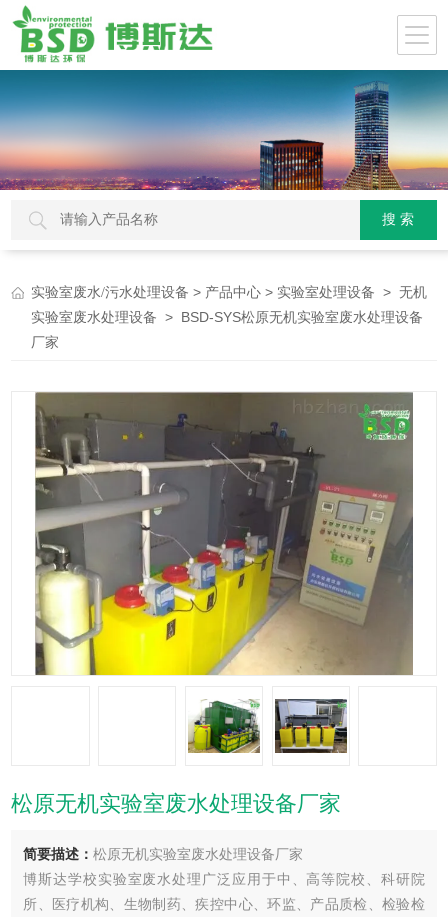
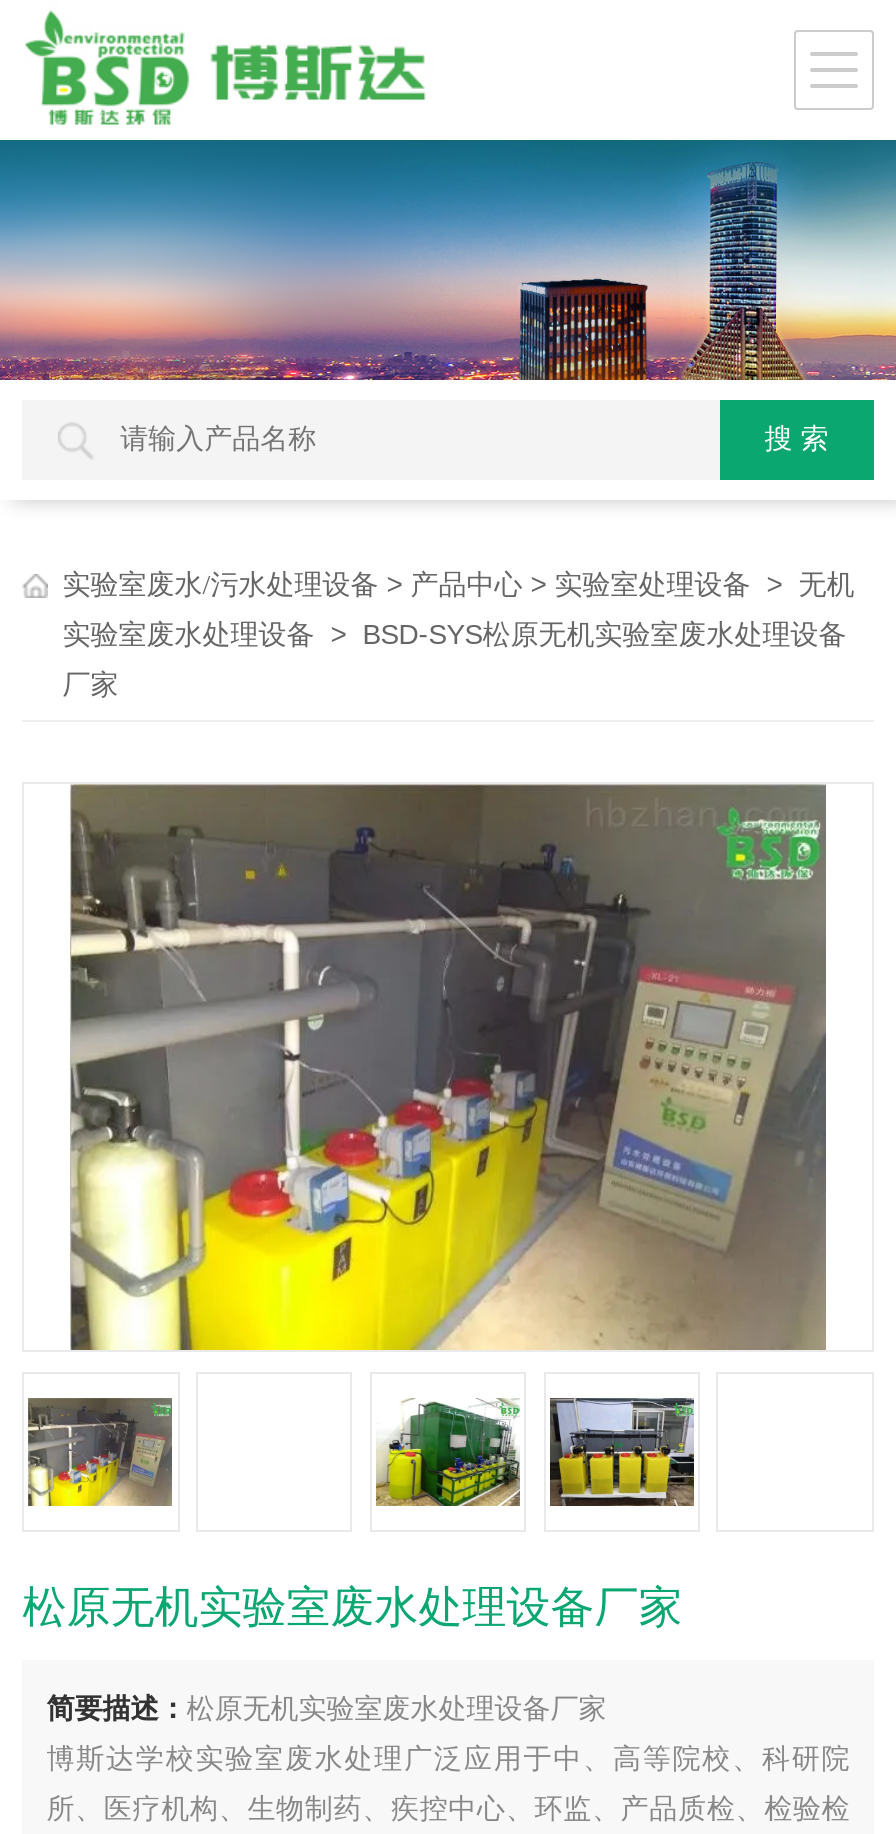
none -> [26,1396,174,1508] [image]

